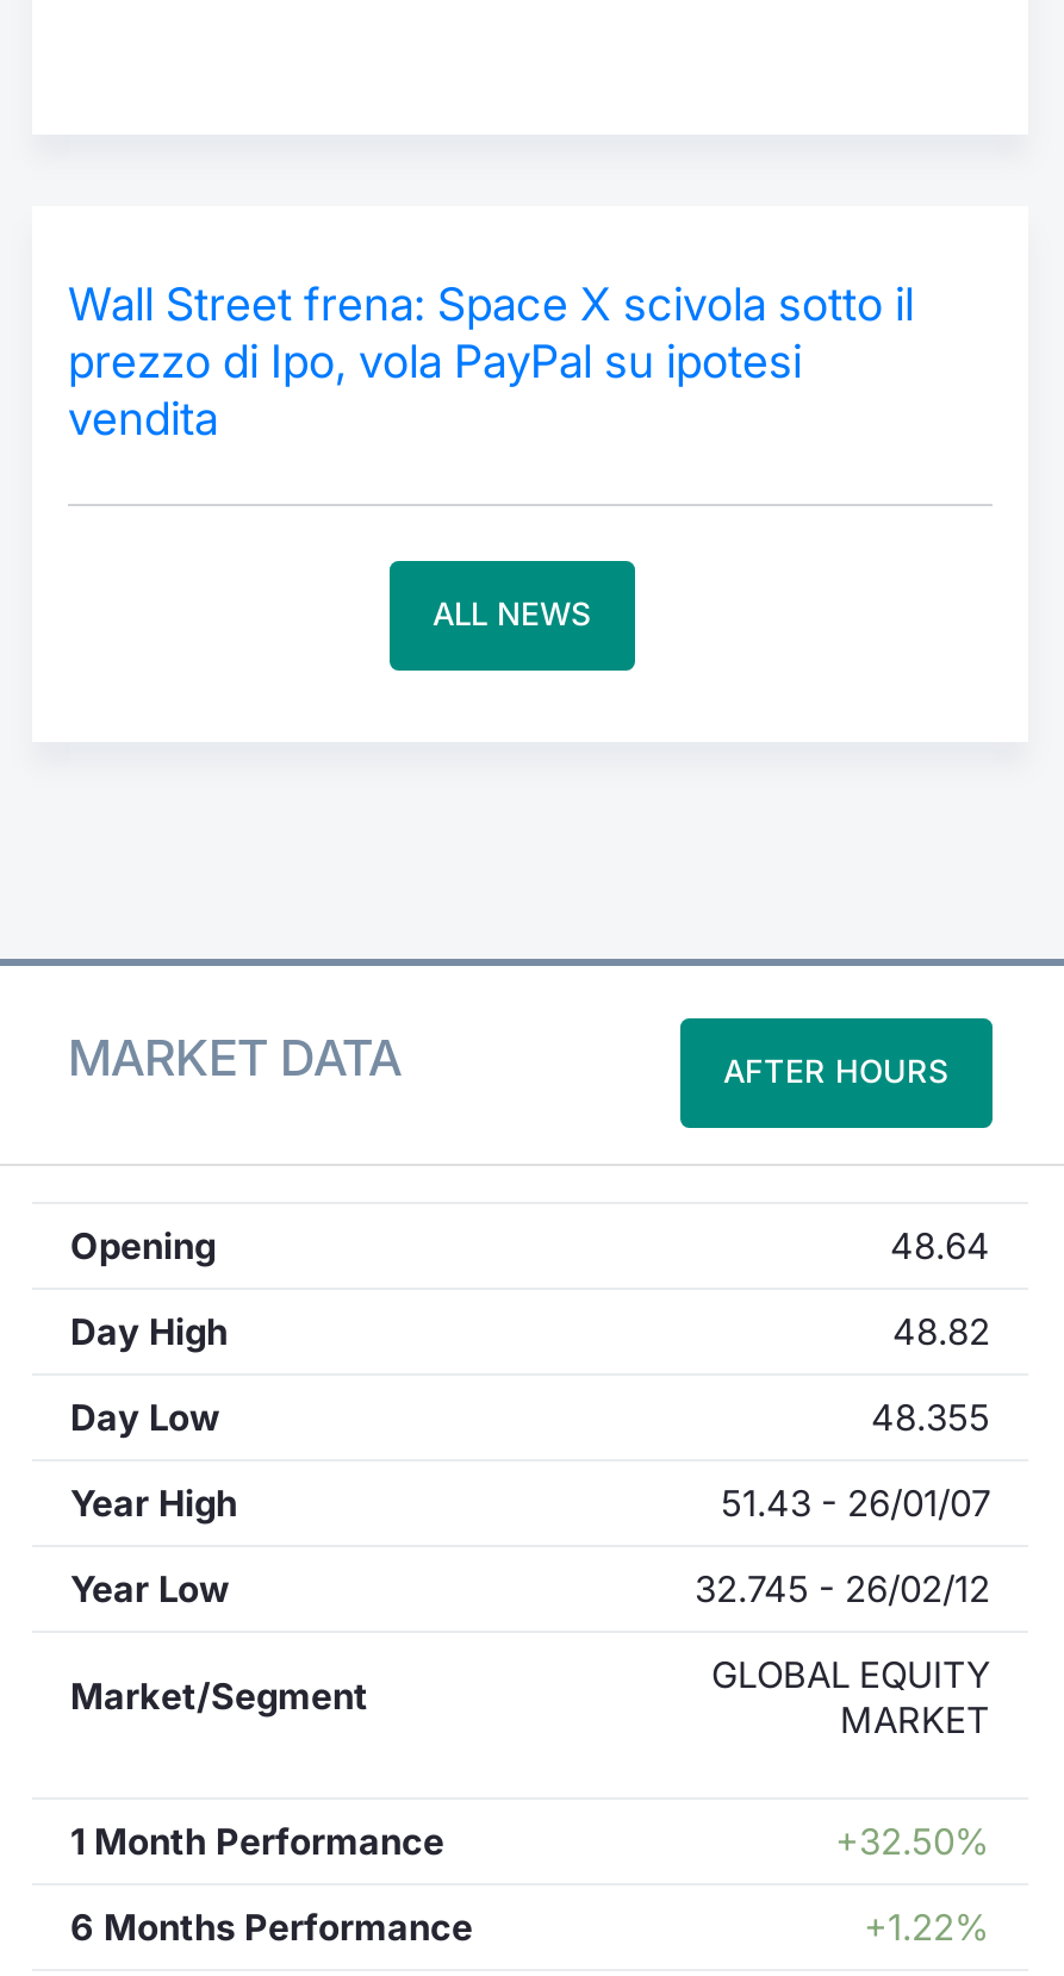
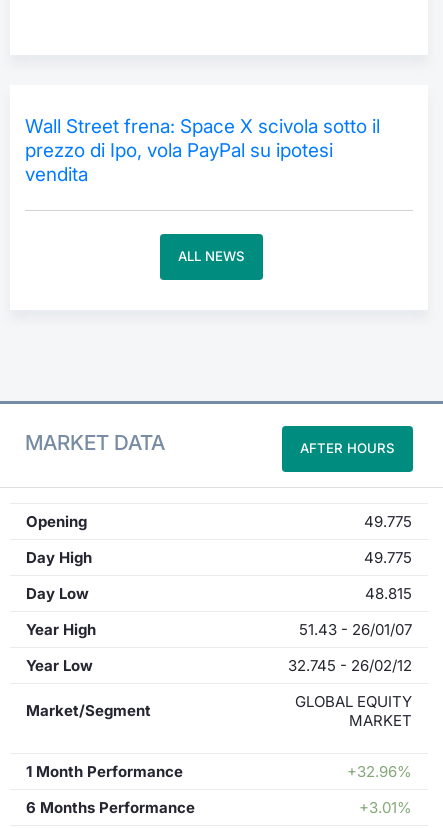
[890,1223,990,1268] 48.64 -> [364,512,412,531] 49.775
[892,1309,990,1354] 48.82 -> [364,548,412,567] 49.775
[871,1395,990,1440] 48.355 -> [365,584,412,603] 48.815
[835,1819,990,1864] +32.50% -> [347,762,412,781] +32.96%
[864,1905,990,1950] +1.22% -> [359,798,412,817] +3.01%

